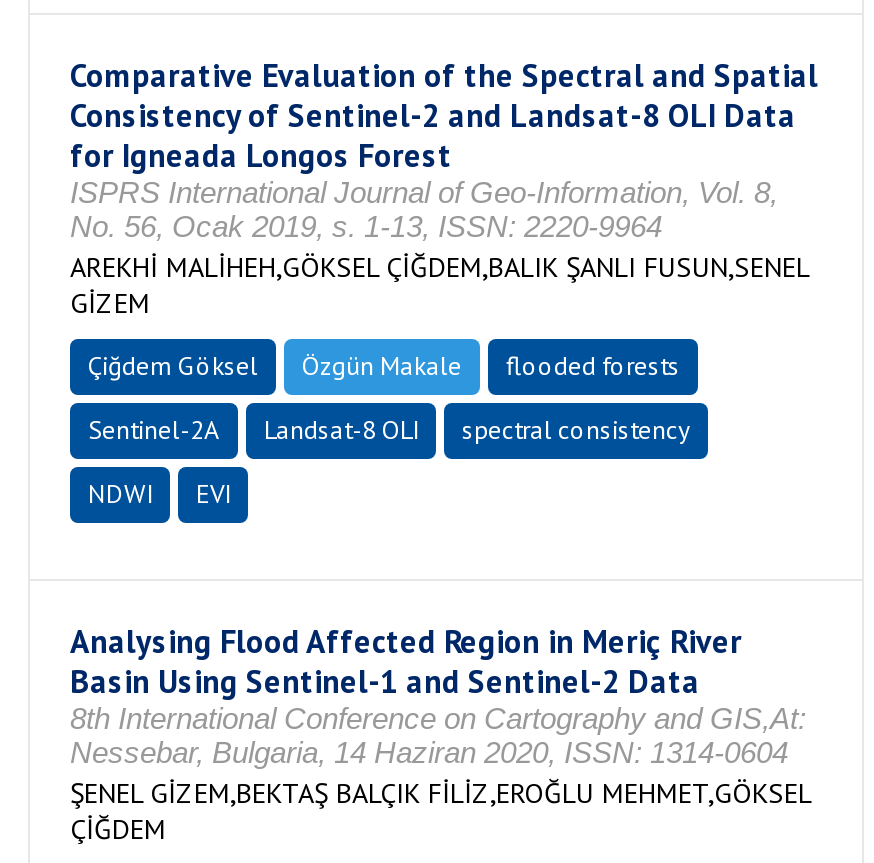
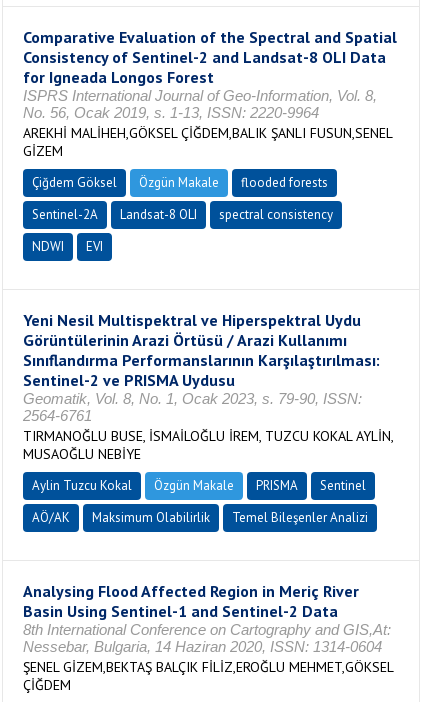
none -> [23,310,393,526] Yeni Nesil Multispektral ve Hiperspektral Uydu | Görüntülerinin Arazi Örtüsü / Arazi Kullanımı | Sınıflandırma Performanslarının Karşılaştırılması: | Sentinel-2 ve PRISMA Uydusu | Geomatik, Vol. 8, No. 1, Ocak 2023, s. 79-90, ISSN: | 2564-6761 | TIRMANOĞLU BUSE, İSMAİLOĞLU İREM, TUZCU KOKAL AYLİN, | MUSAOĞLU NEBİYE | Aylin Tuzcu Kokal | Özgün Makale | PRISMA | Sentinel | AÖ/AK | Maksimum Olabilirlik | Temel Bileşenler Analizi

